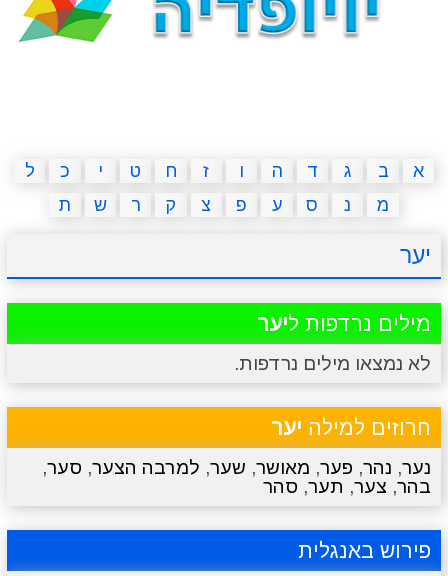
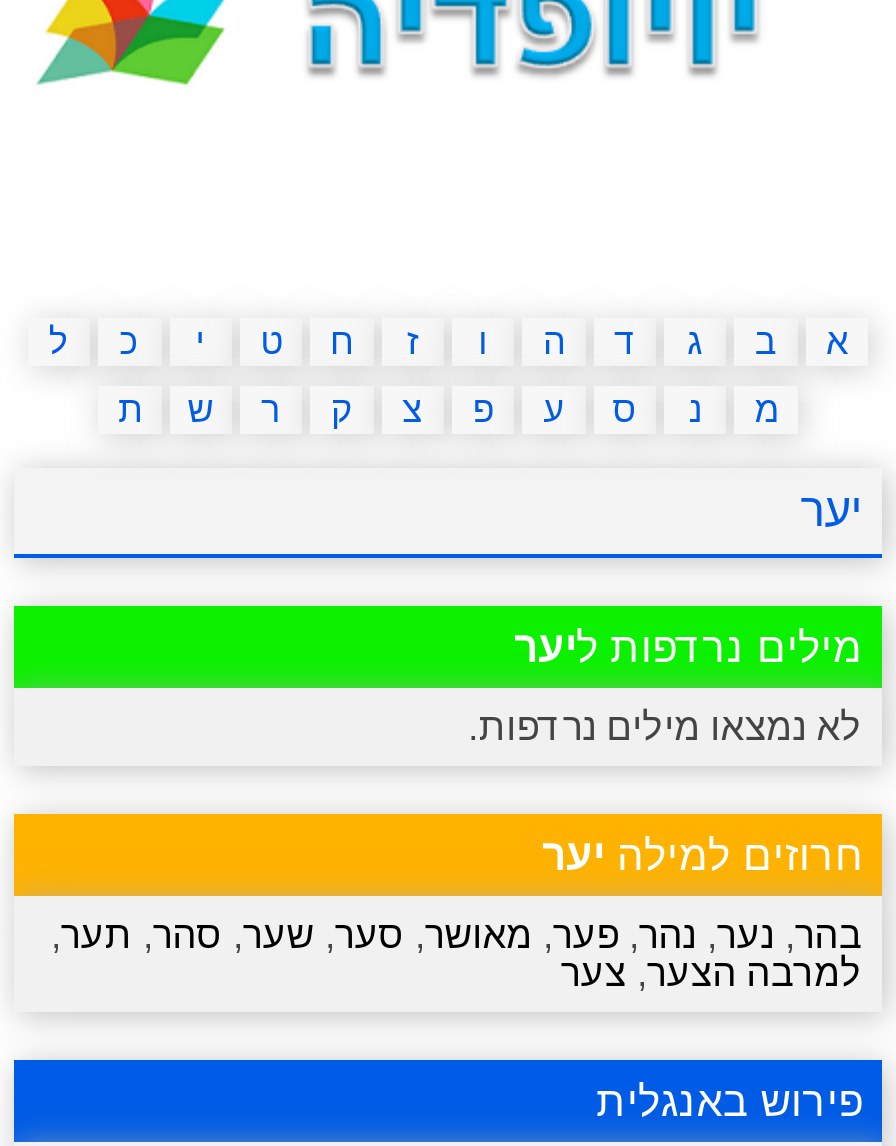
[42,456,431,496] נער, נהר, פער, מאושר, שער, למרבה הצער, סער, | בהר, צער, תער, סהר -> [51,913,863,993] בהר, נער, נהר, פער, מאושר, סער, שער, סהר, תער, | למרבה הצער, צער

